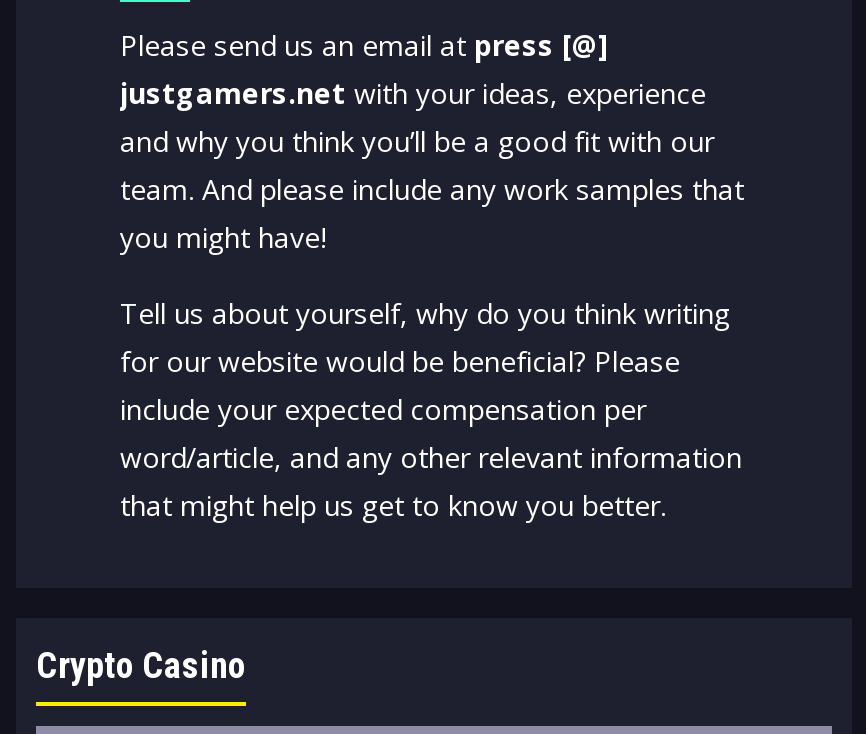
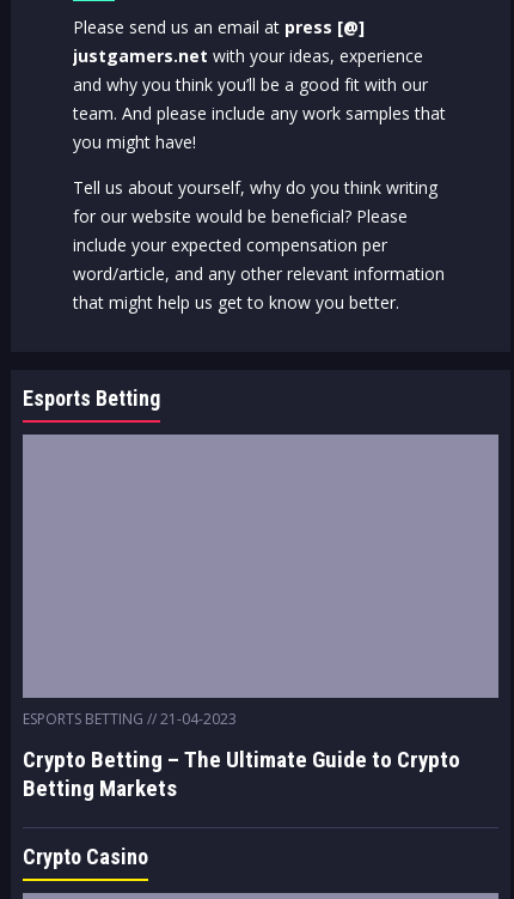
none -> [23,385,160,411] Esports Betting
none -> [23,709,460,802] ESPORTS BETTING // 21-04-2023 | Crypto Betting – The Ultimate Guide to Crypto | Betting Markets

